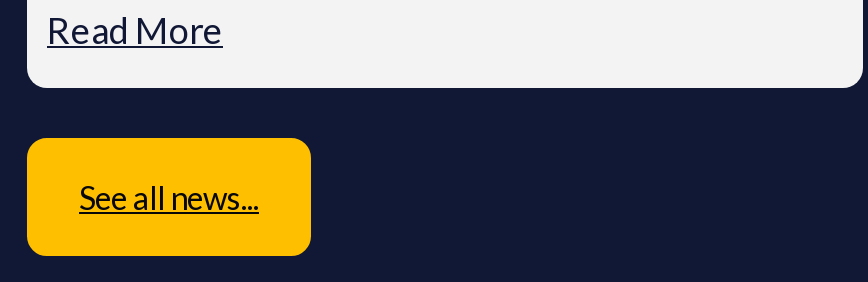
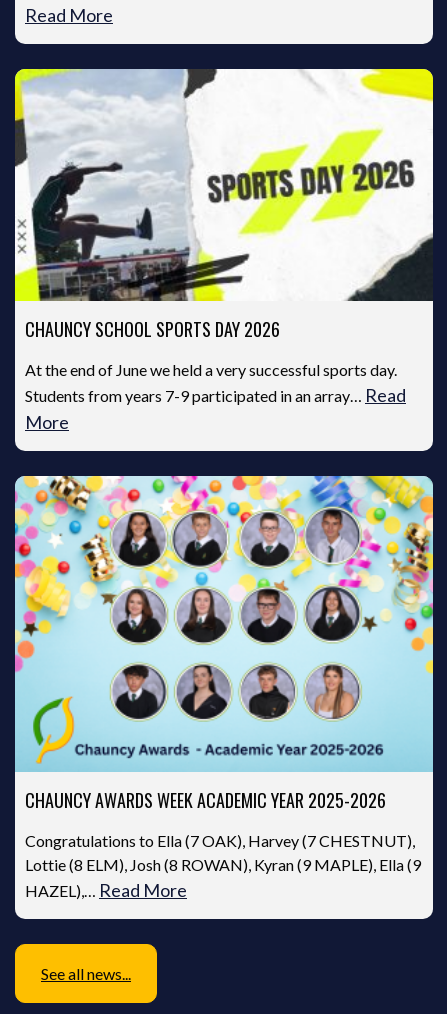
none -> [14,68,434,433] [image] | CHAUNCY SCHOOL SPORTS DAY 2026 | At the end of June we held a very successful sports day. | Students from years 7-9 participated in an array… Read | More
none -> [14,475,434,901] [image] | CHAUNCY AWARDS WEEK ACADEMIC YEAR 2025-2026 | Congratulations to Ella (7 OAK), Harvey (7 CHESTNUT), | Lottie (8 ELM), Josh (8 ROWAN), Kyran (9 MAPLE), Ella (9 | HAZEL),… Read More

